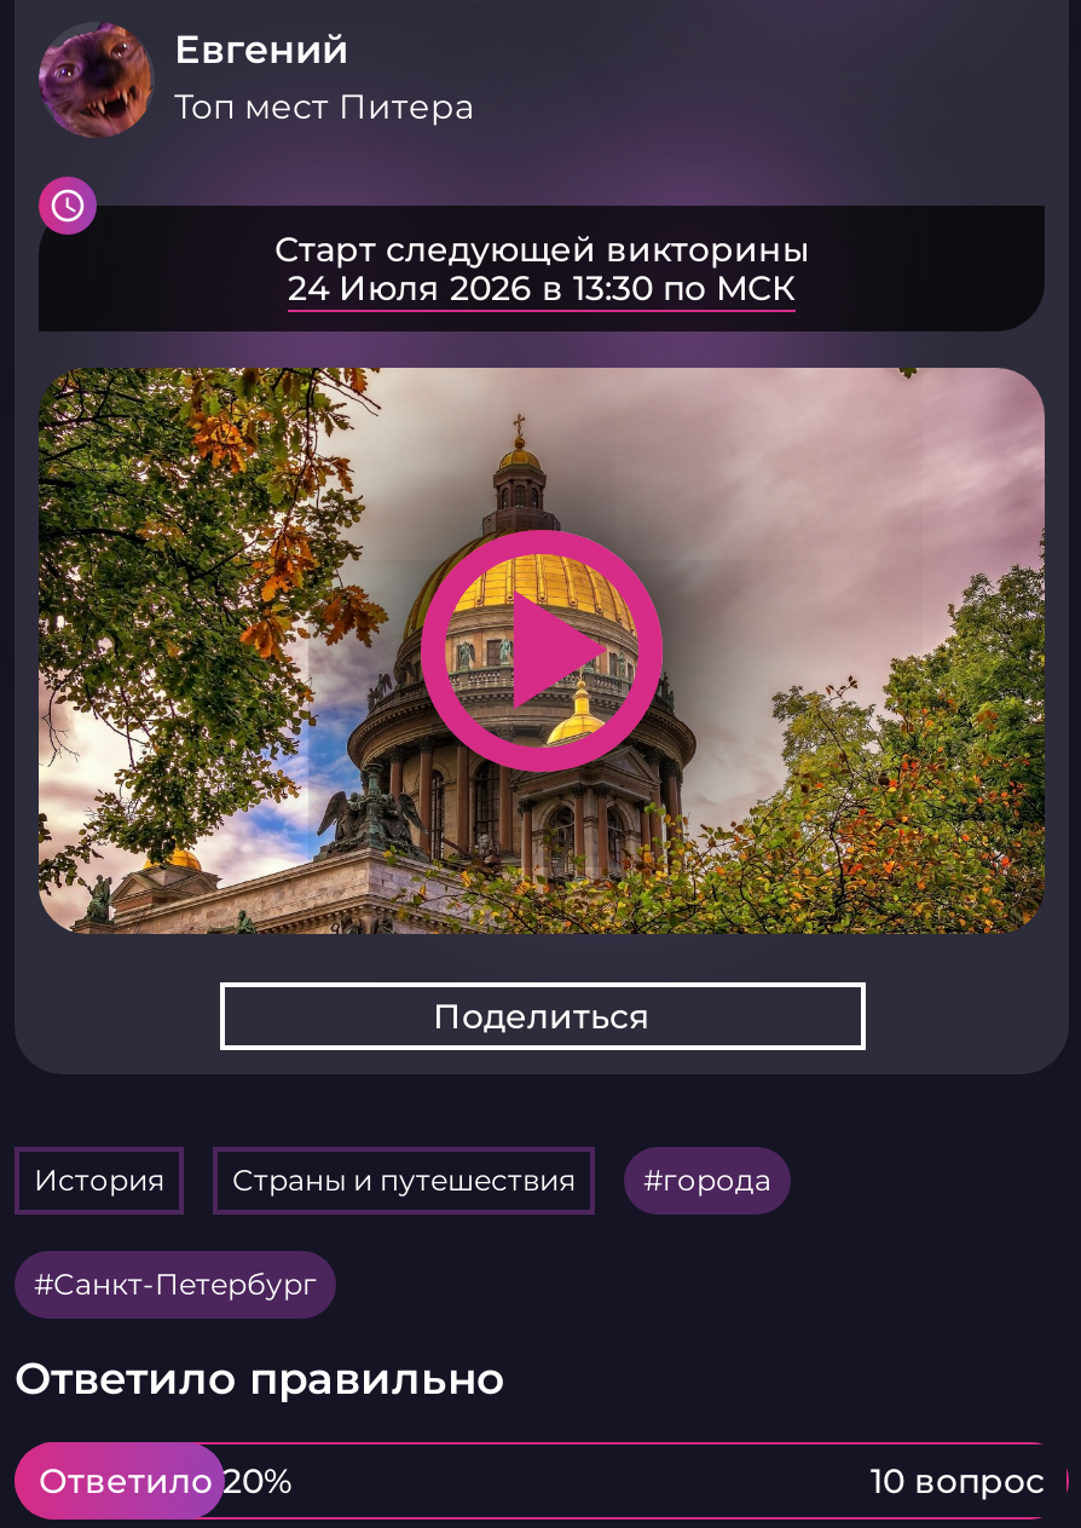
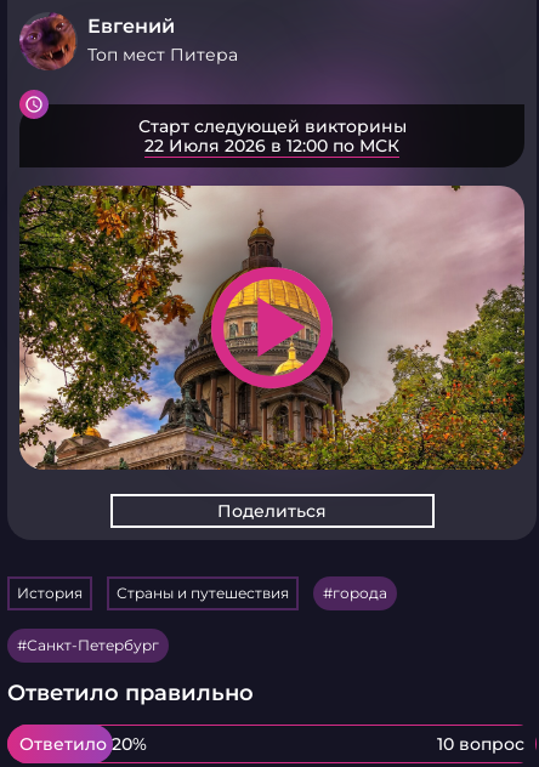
[288,266,796,310] 24 Июля 2026 в 13:30 по МСК -> [144,135,399,157] 22 Июля 2026 в 12:00 по МСК

